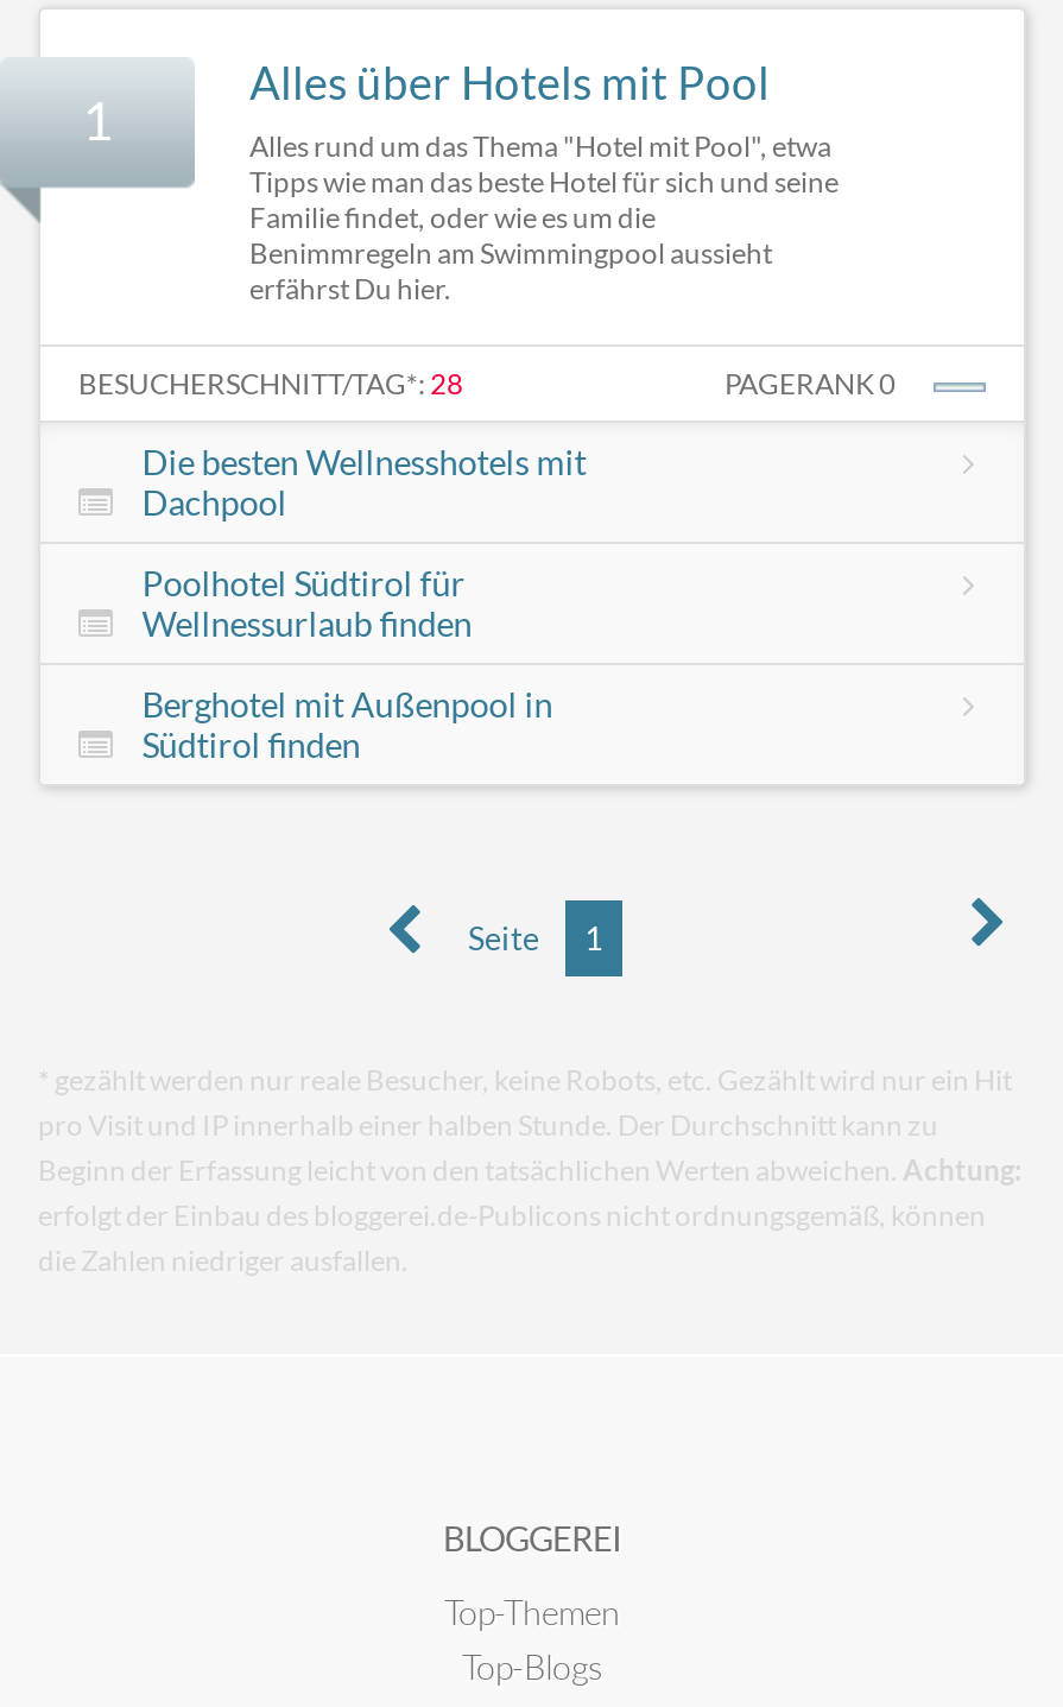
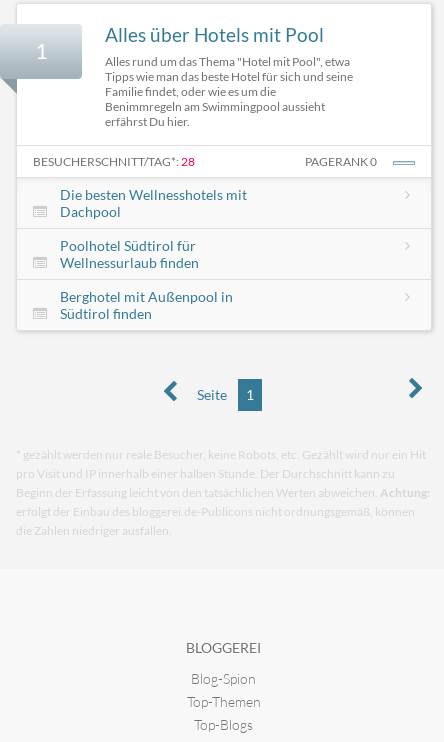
none -> [191,670,256,687] Blog-Spion

